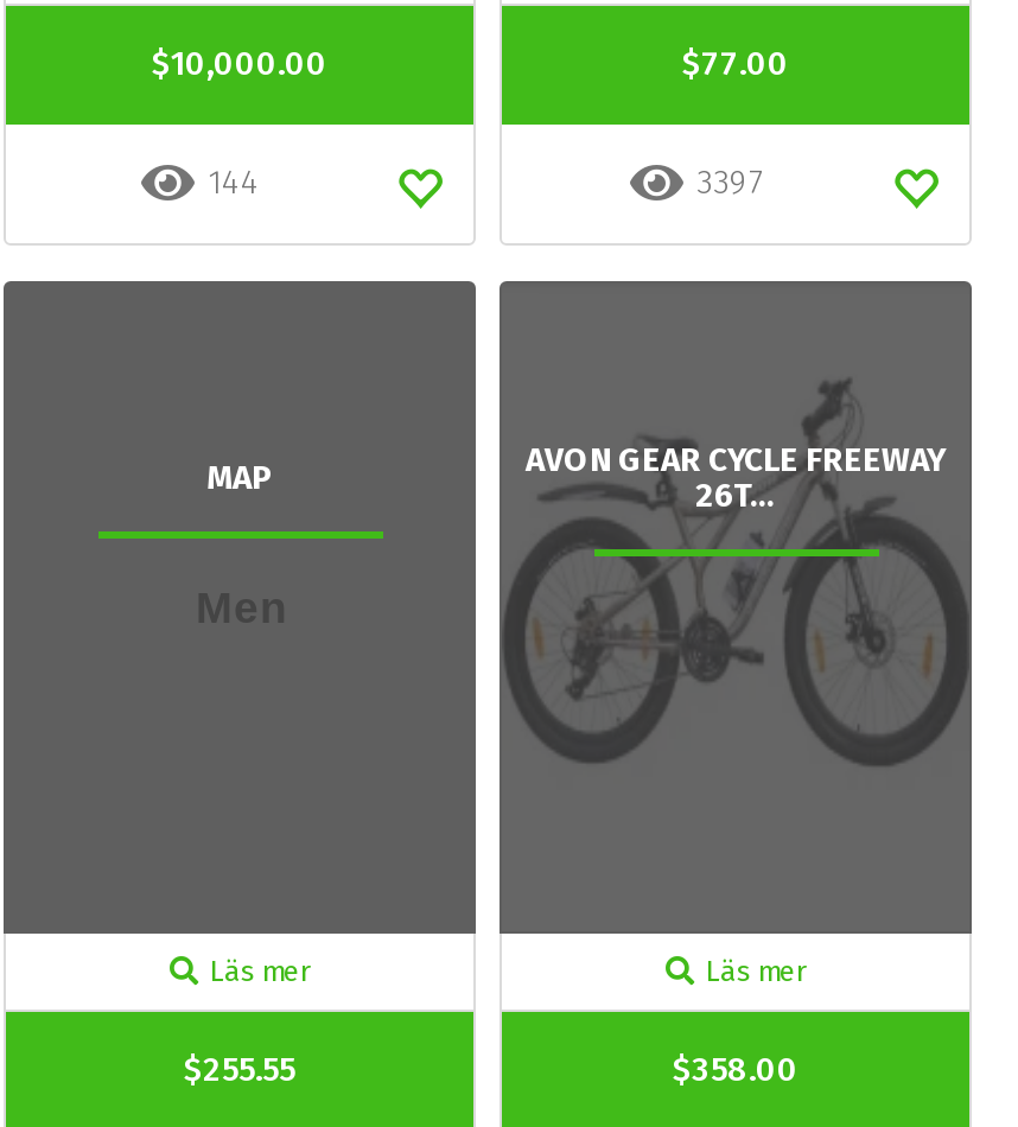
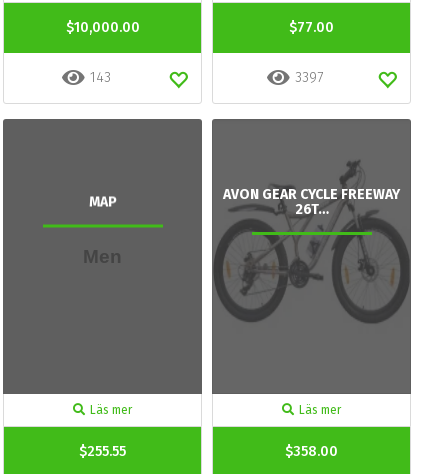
[208,163,260,203] 144 -> [89,69,110,86] 143

